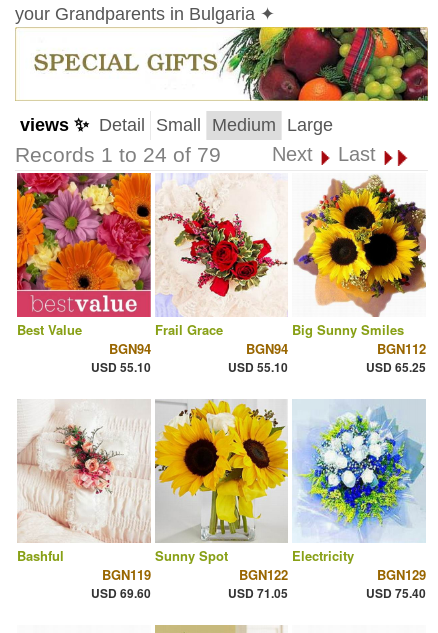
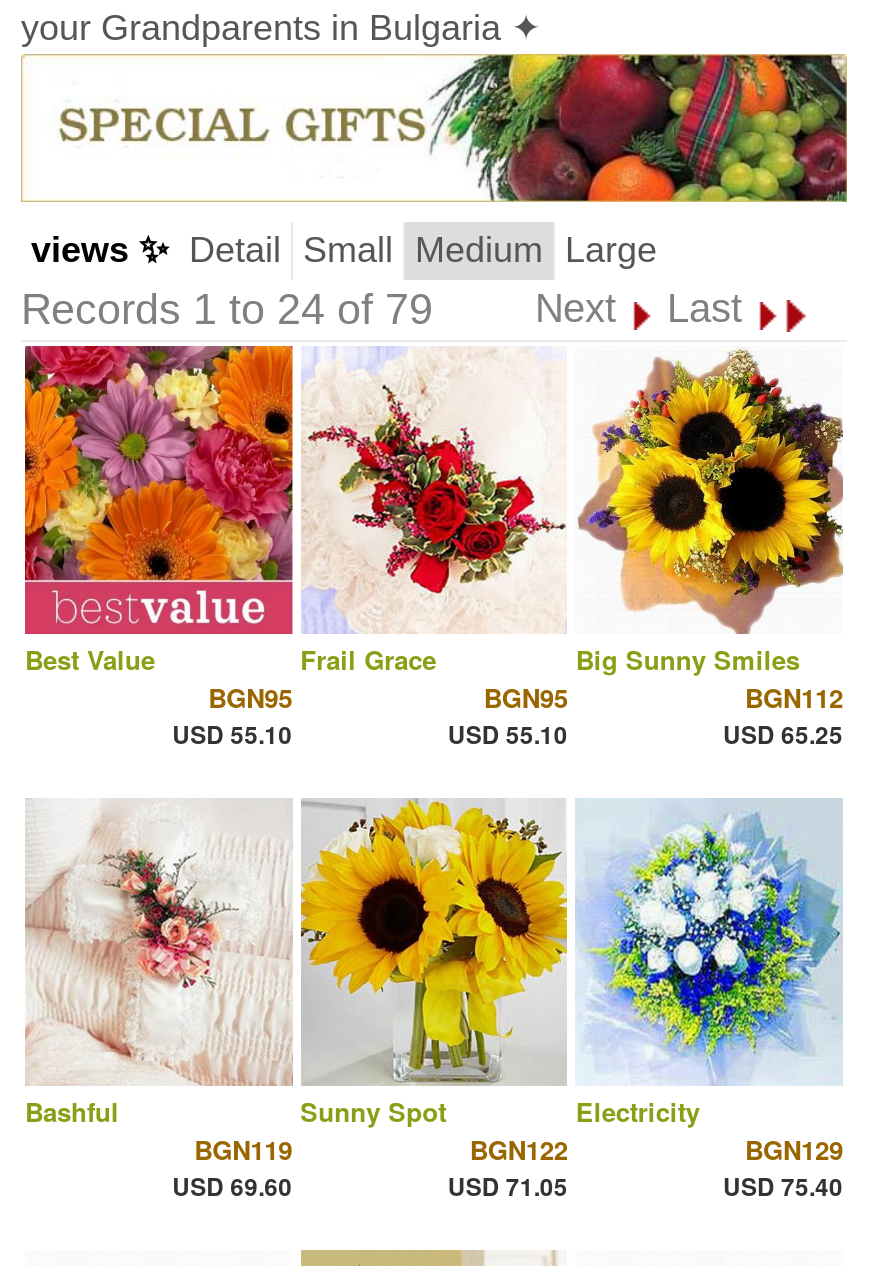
[109,339,151,358] BGN94 -> [208,678,292,716] BGN95
[246,339,288,358] BGN94 -> [484,678,568,716] BGN95

